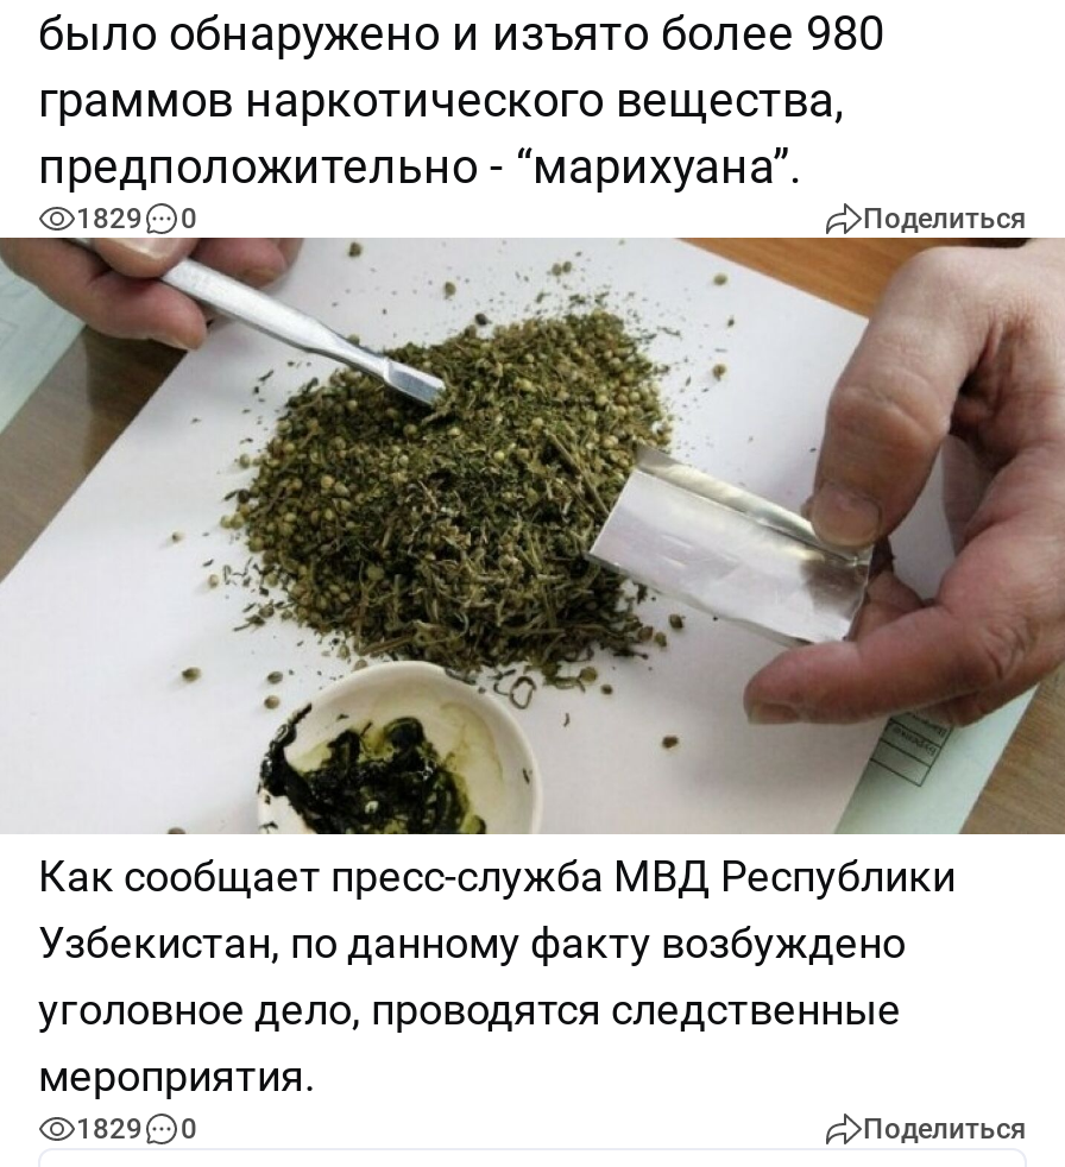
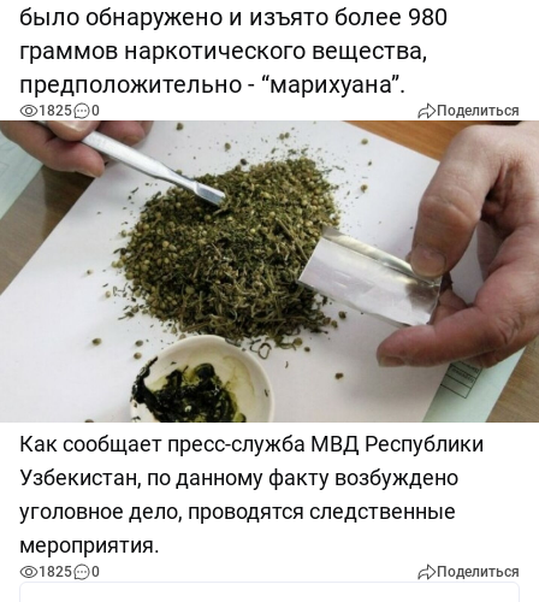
[76,202,197,235] 1829 0 -> [38,102,100,119] 1825 0
[76,1113,197,1146] 1829 0 -> [38,564,100,581] 1825 0

